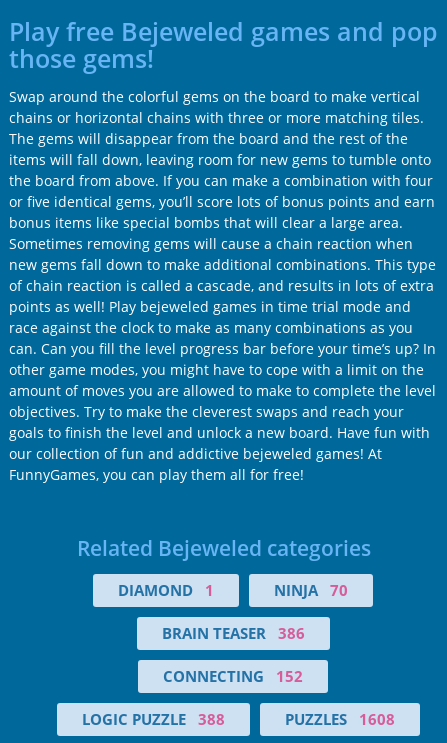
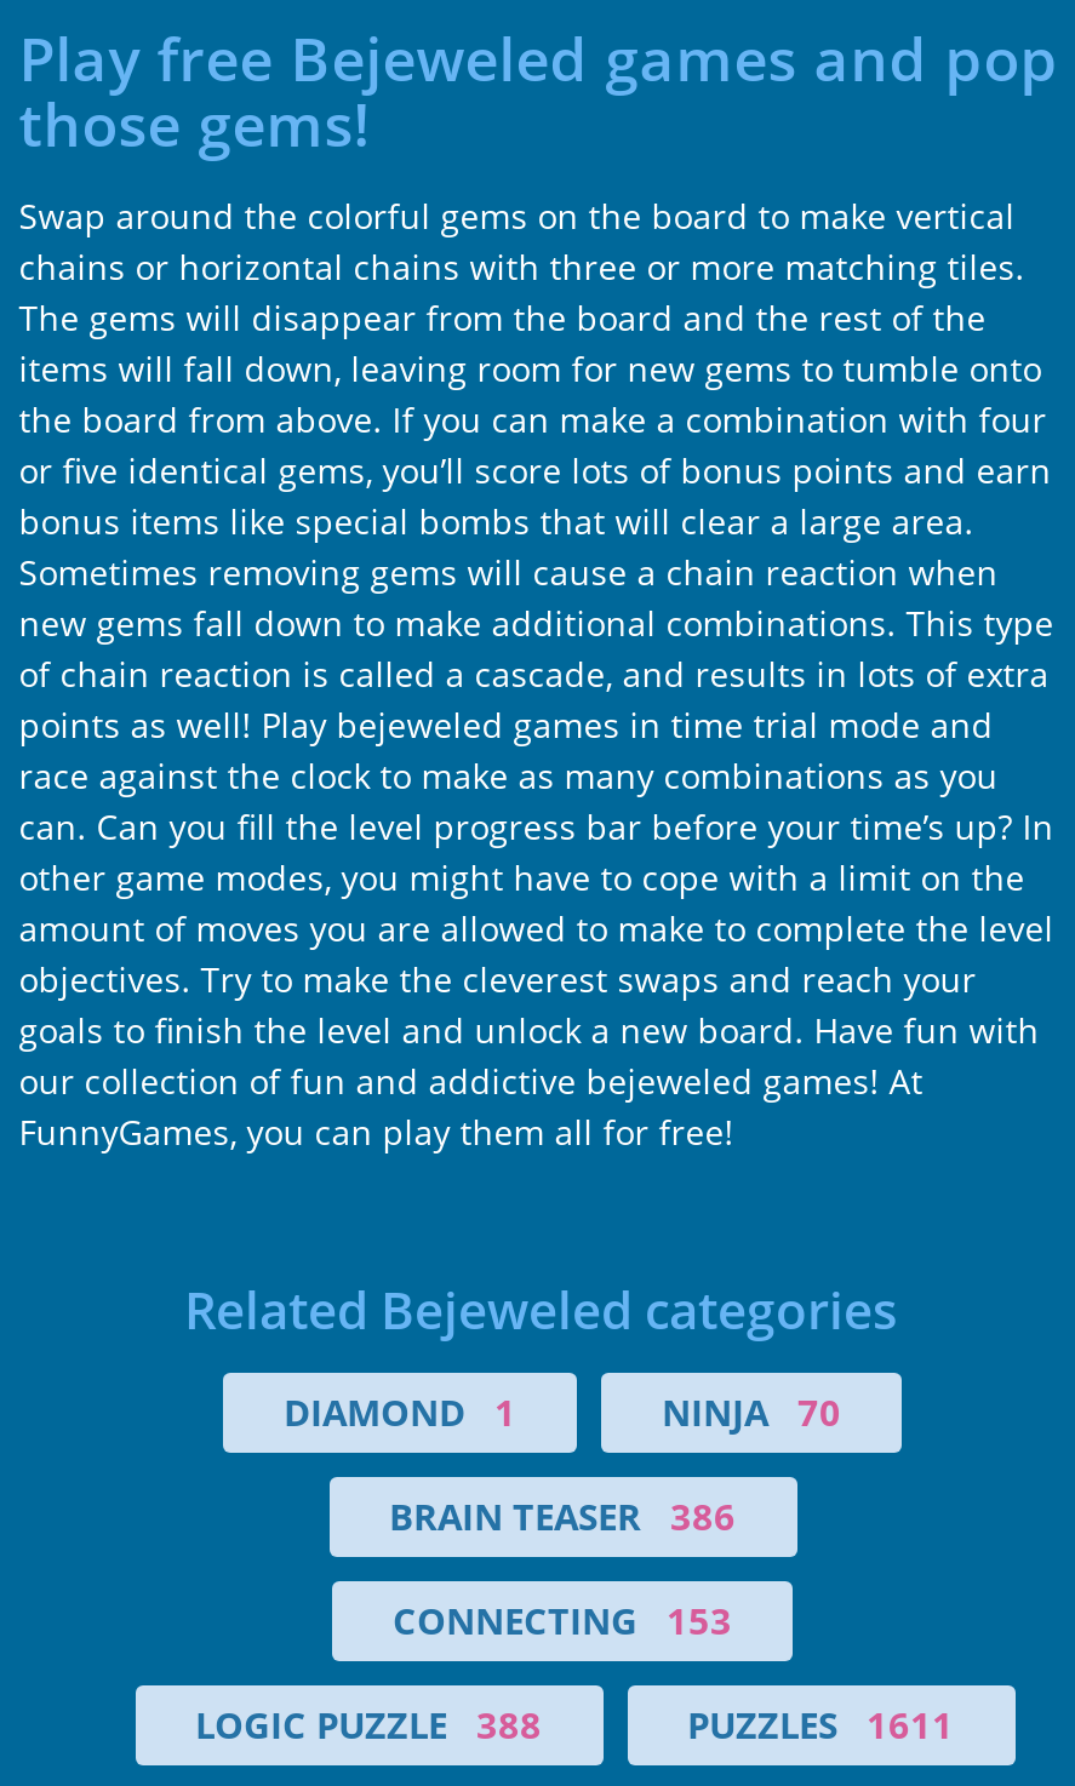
[163,666,303,686] CONNECTING 152 -> [393,1595,732,1644] CONNECTING 153
[284,709,394,729] PUZZLES 1608 -> [687,1699,954,1748] PUZZLES 1611

